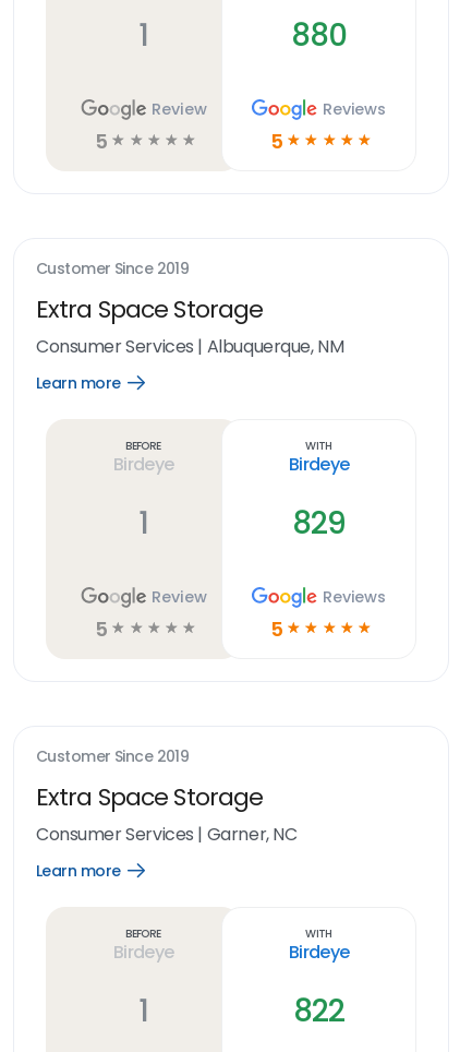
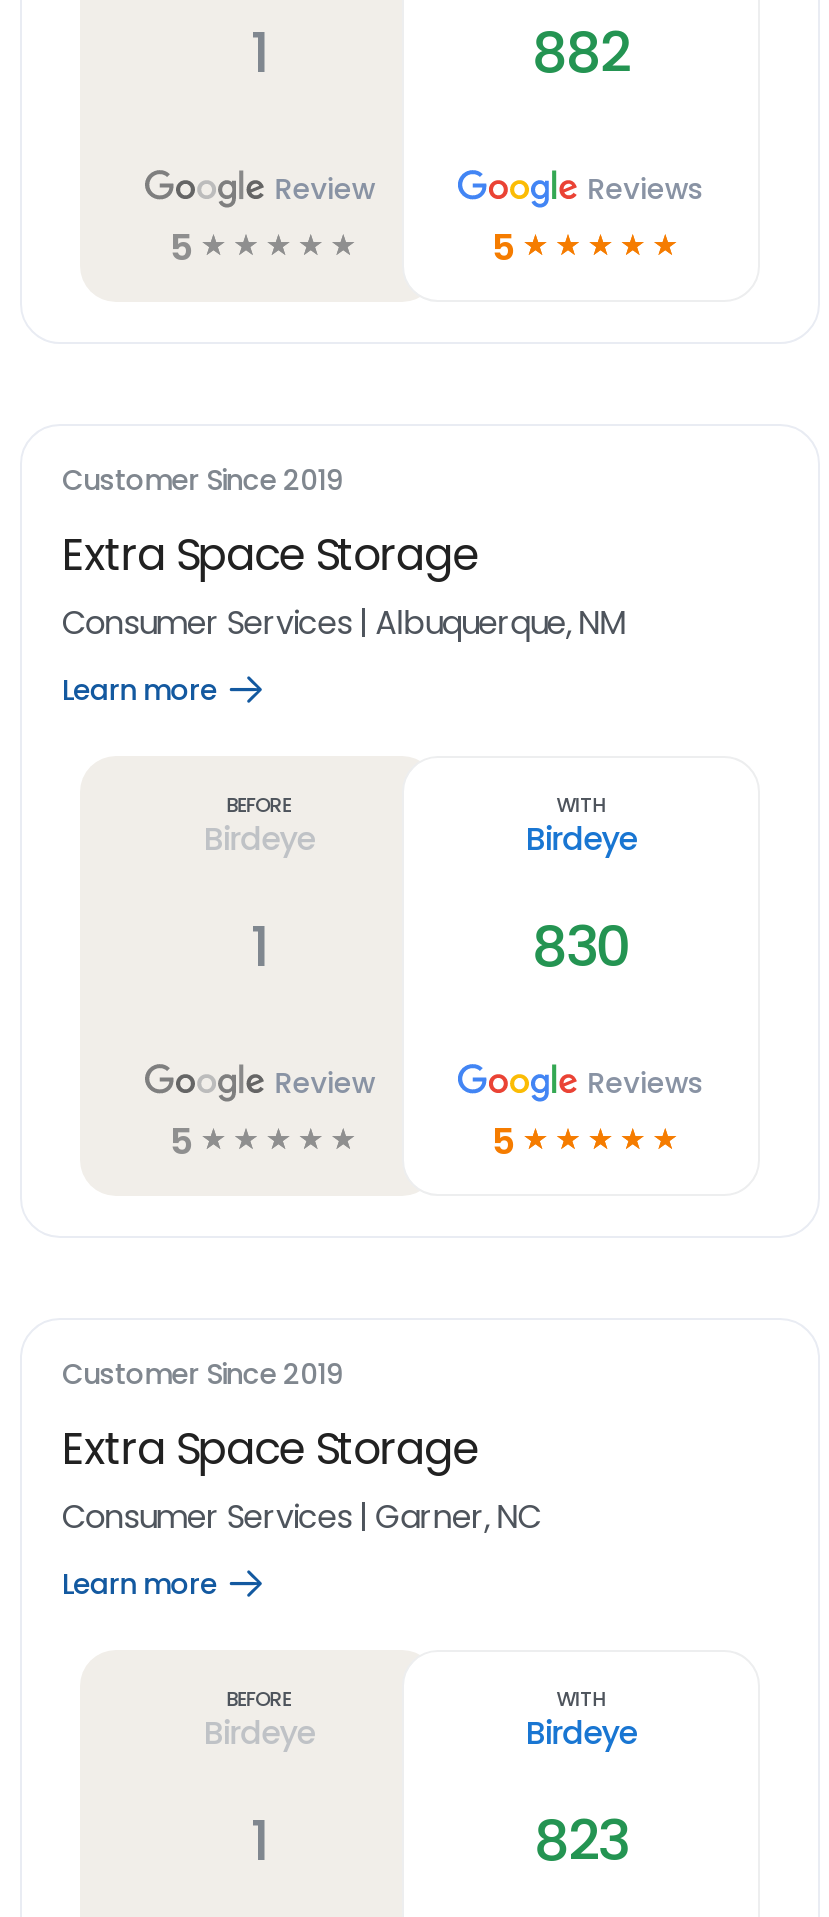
[291,14,346,56] 880 -> [532,13,630,91] 882
[292,501,345,544] 829 -> [532,907,630,985] 830
[293,989,344,1032] 822 -> [534,1801,628,1879] 823

